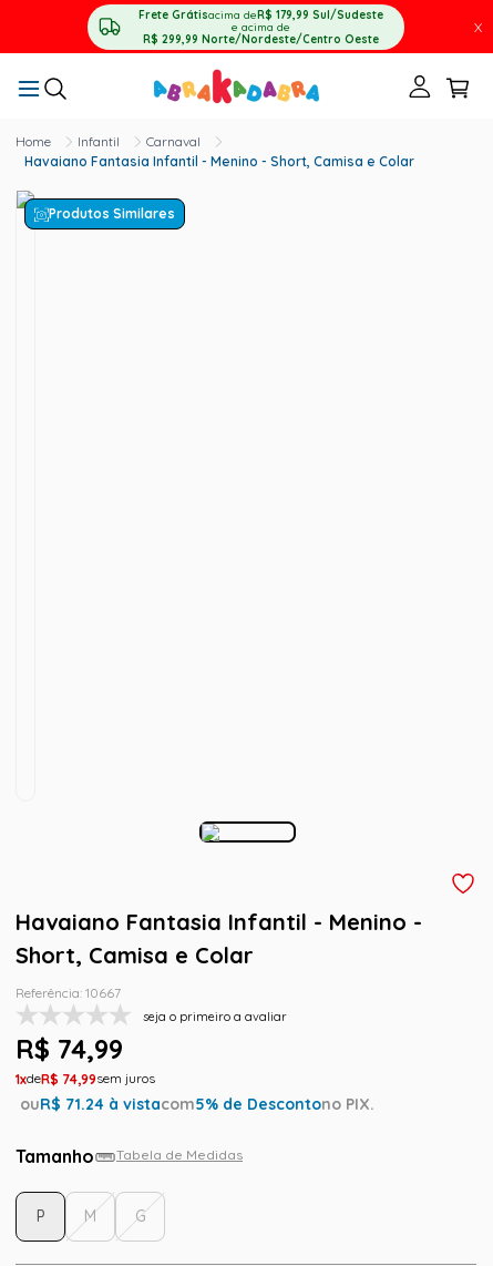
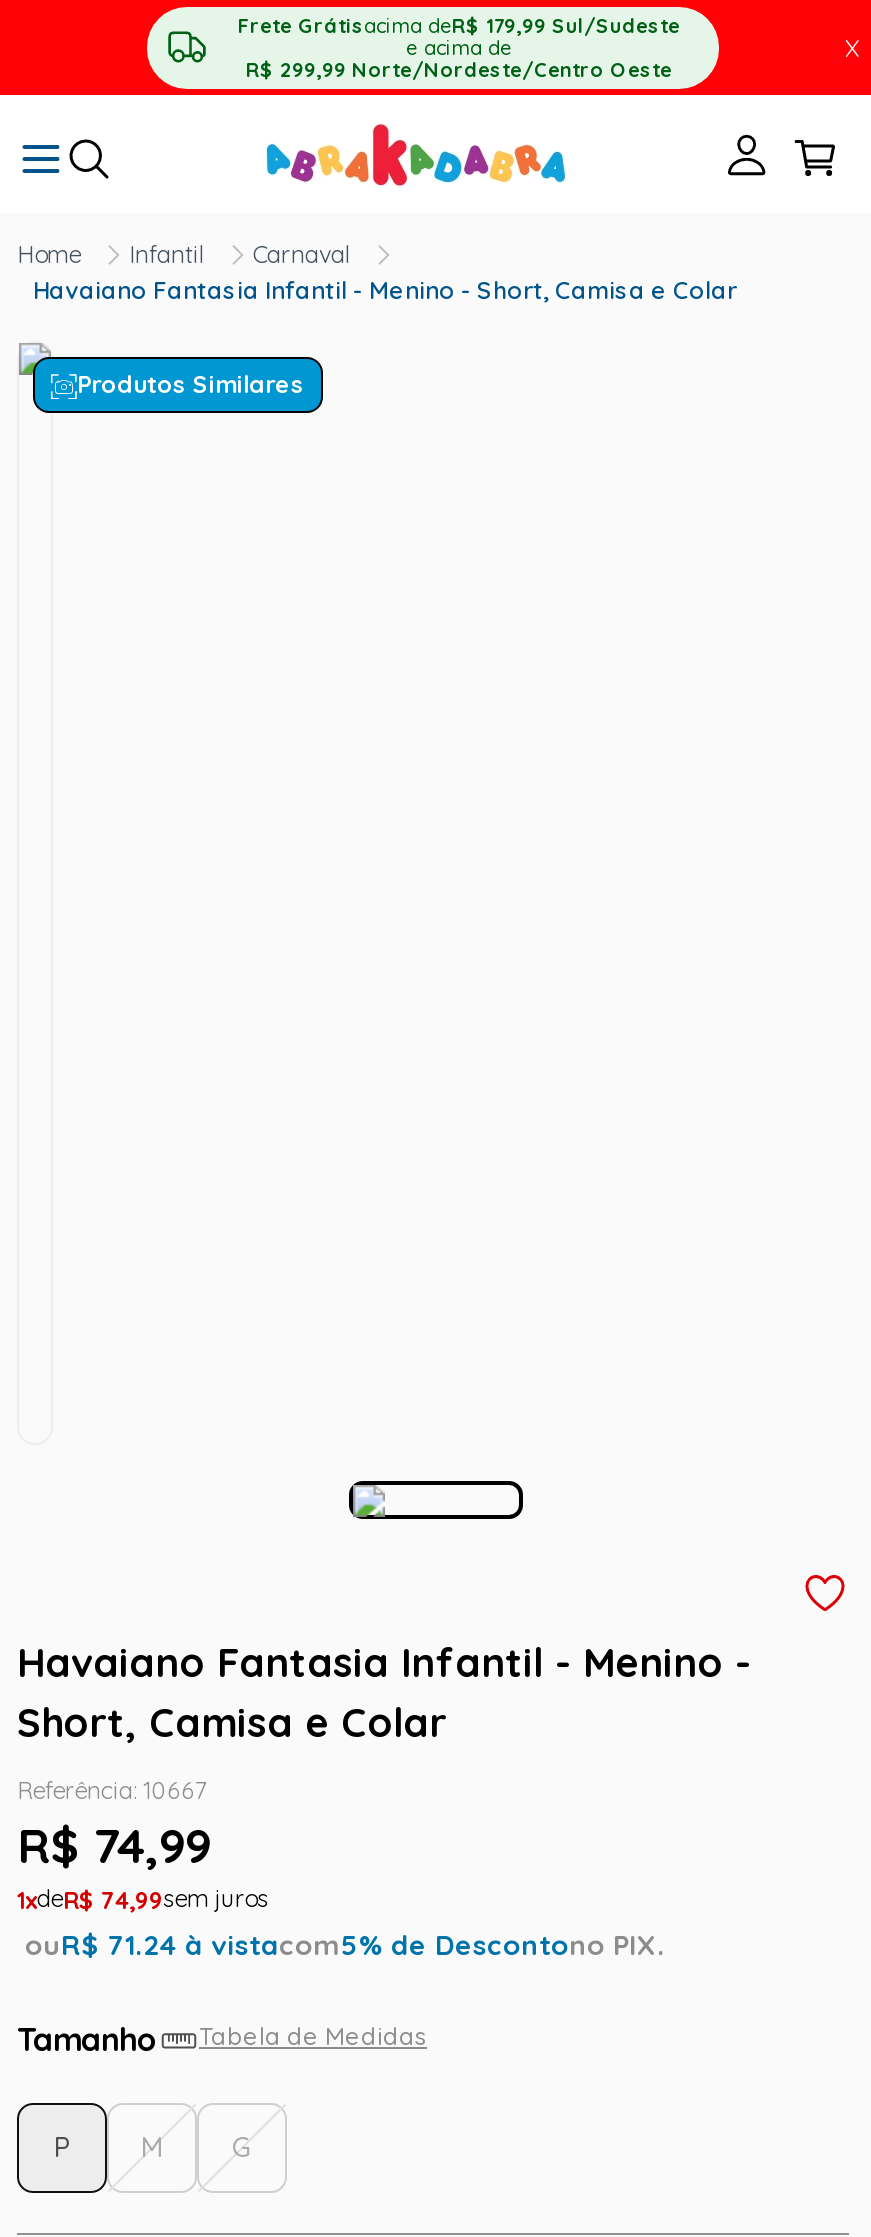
[143,1008,287,1024] seja o primeiro a avaliar -> none

